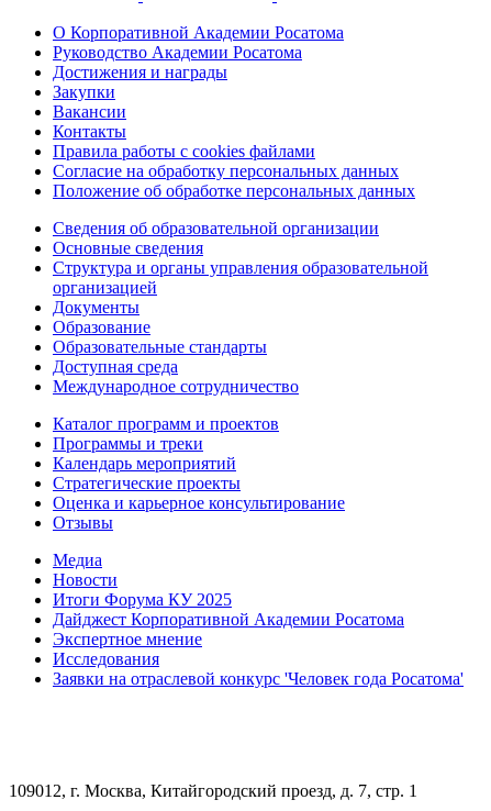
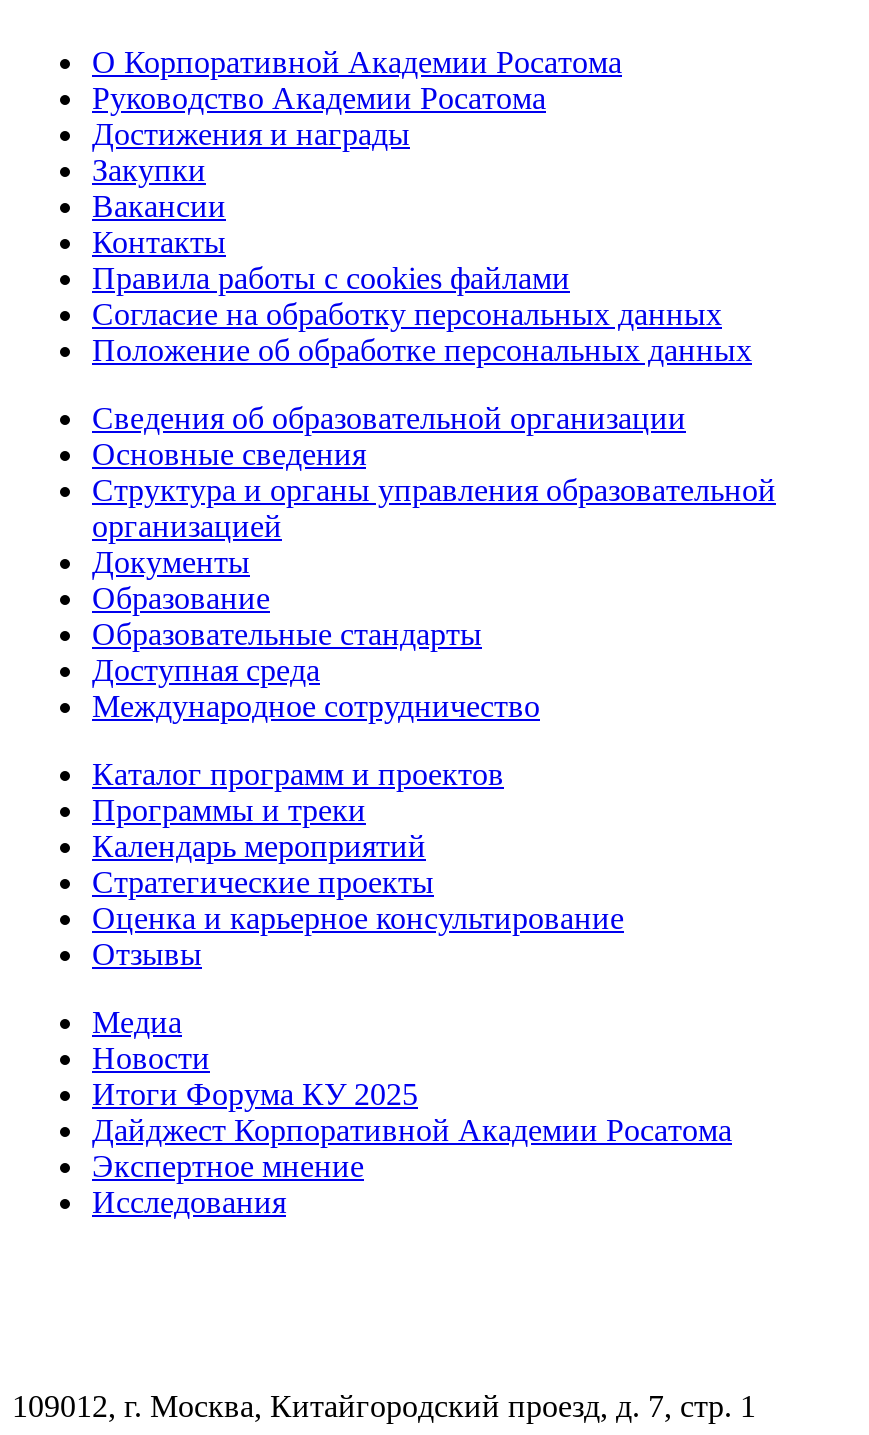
[53,669,464,688] Заявки на отраслевой конкурс 'Человек года Росатома' -> none

